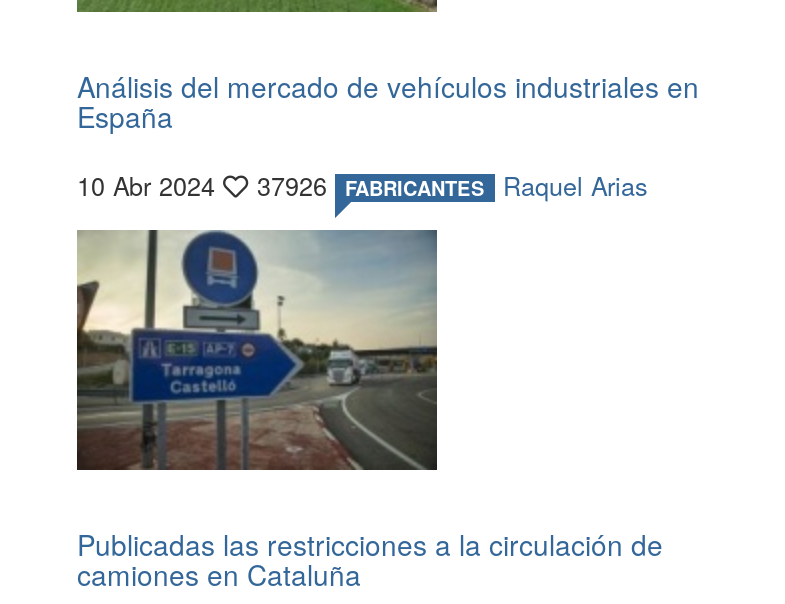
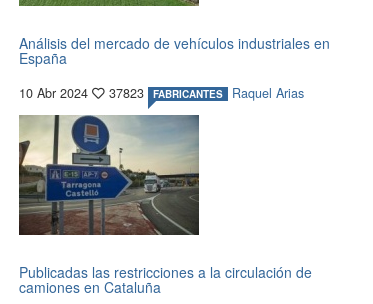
[77,168,647,204] 10 Abr 2024 37926 FABRICANTES Raquel Arias -> [19,84,304,102] 10 Abr 2024 37823 FABRICANTES Raquel Arias

